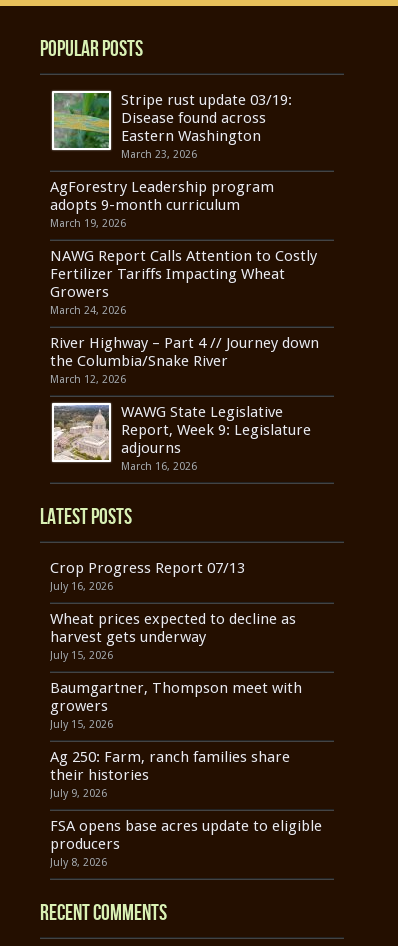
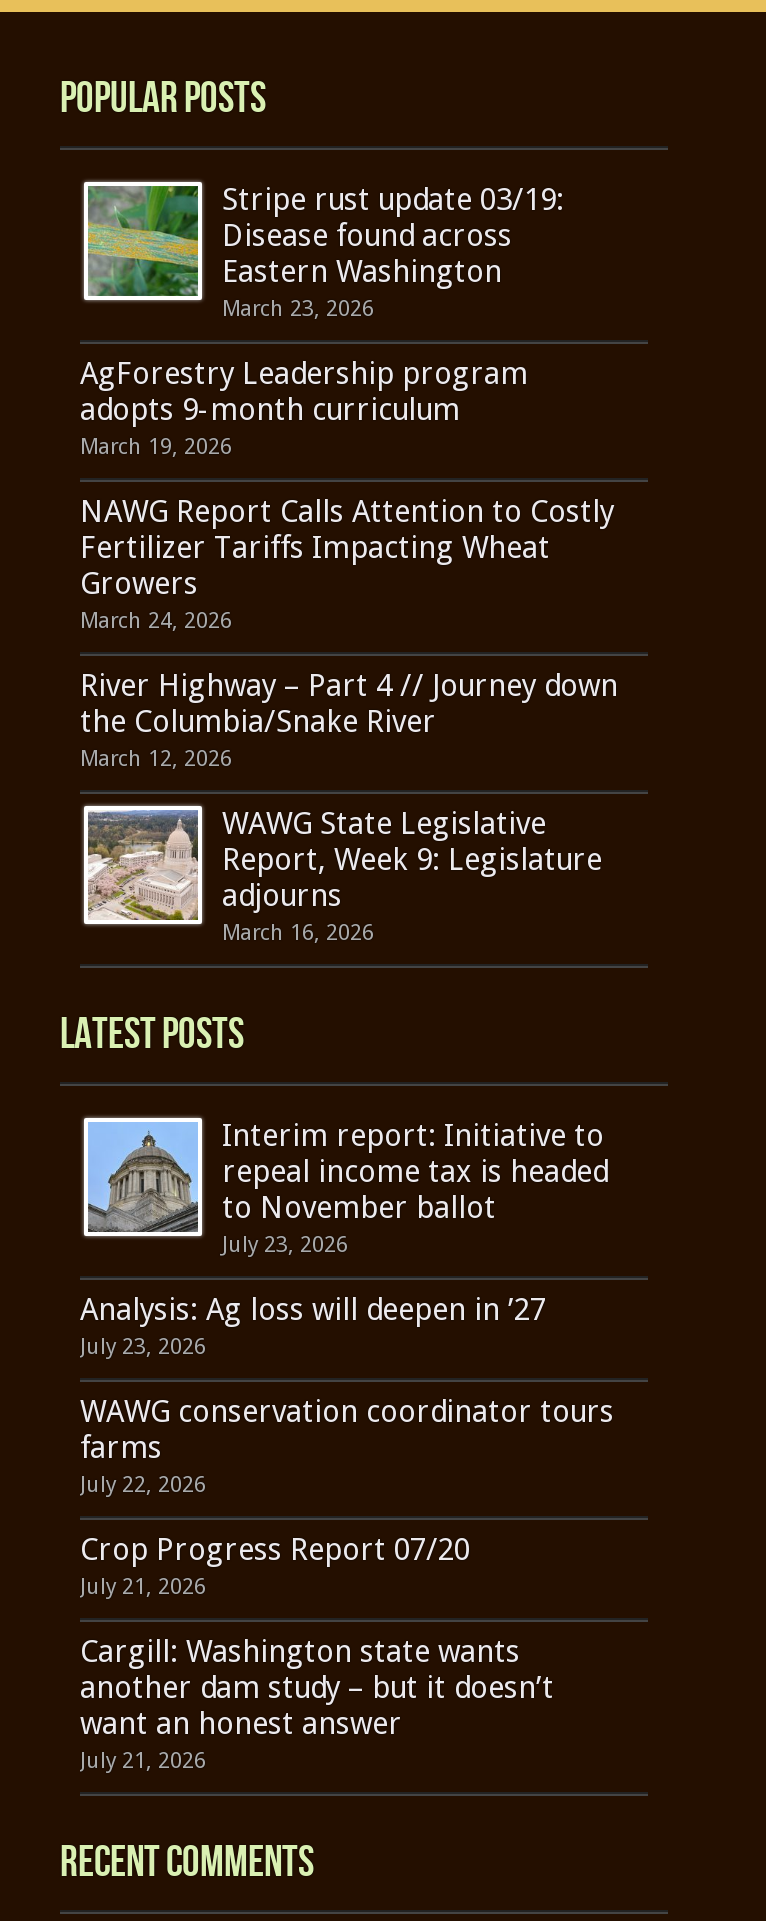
[50,559,245,593] Crop Progress Report 07/13 | July 16, 2026 -> [222,1119,608,1259] Interim report: Initiative to | repeal income tax is headed | to November ballot | July 23, 2026
[50,610,296,662] Wheat prices expected to decline as | harvest gets underway | July 15, 2026 -> [80,1293,546,1361] Analysis: Ag loss will deepen in ’27 | July 23, 2026
[50,679,302,731] Baumgartner, Thompson meet with | growers | July 15, 2026 -> [80,1395,614,1499] WAWG conservation coordinator tours | farms | July 22, 2026
[50,748,290,800] Ag 250: Farm, ranch families share | their histories | July 9, 2026 -> [80,1533,470,1601] Crop Progress Report 07/20 | July 21, 2026
[50,817,322,869] FSA opens base acres update to eligible | producers | July 8, 2026 -> [80,1635,554,1775] Cargill: Washington state wants | another dam study – but it doesn’t | want an honest answer | July 21, 2026

